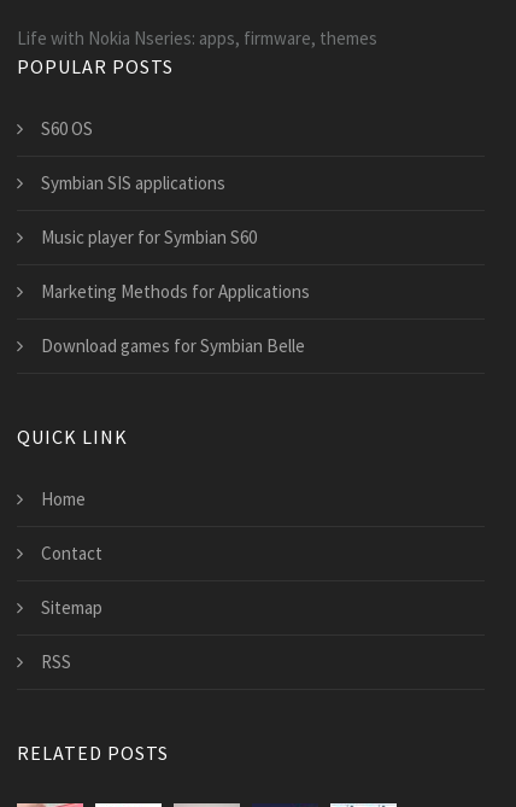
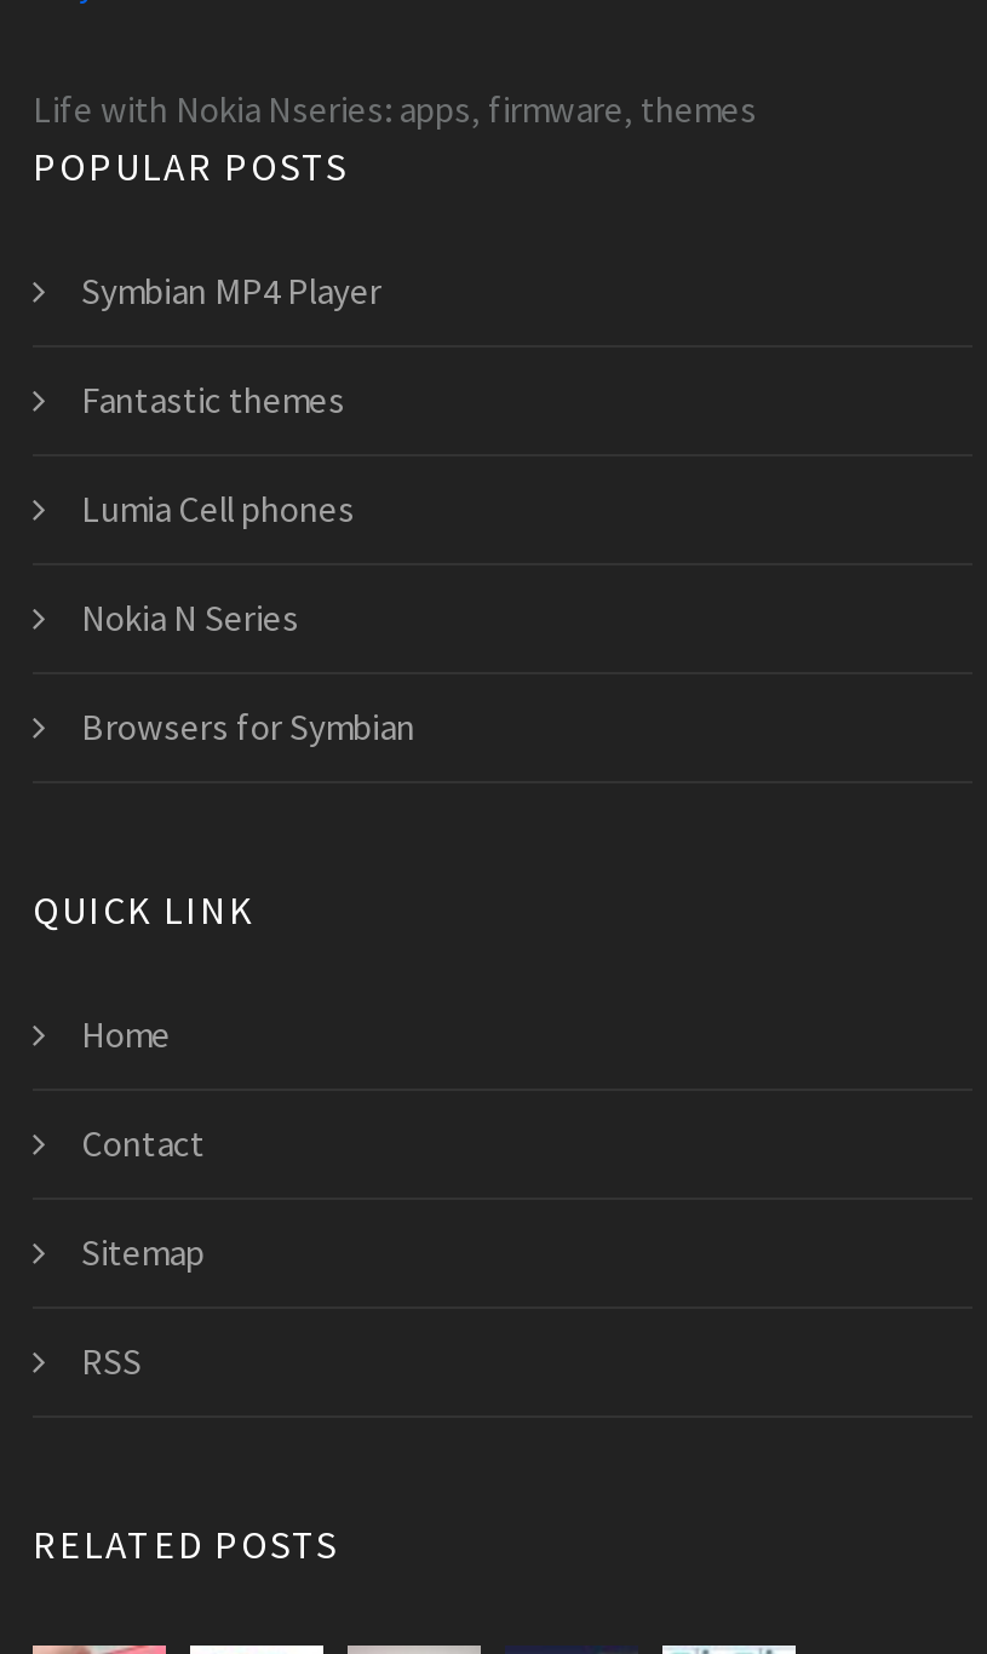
[41,117,93,140] S60 OS -> [81,269,381,315] Symbian MP4 Player
[41,171,225,194] Symbian SIS applications -> [81,378,345,424] Fantastic themes
[41,226,257,249] Music player for Symbian S60 -> [81,487,355,533] Lumia Cell phones
[41,280,310,303] Marketing Methods for Applications -> [81,596,299,642] Nokia N Series
[41,334,305,357] Download games for Symbian Belle -> [81,705,415,751] Browsers for Symbian

